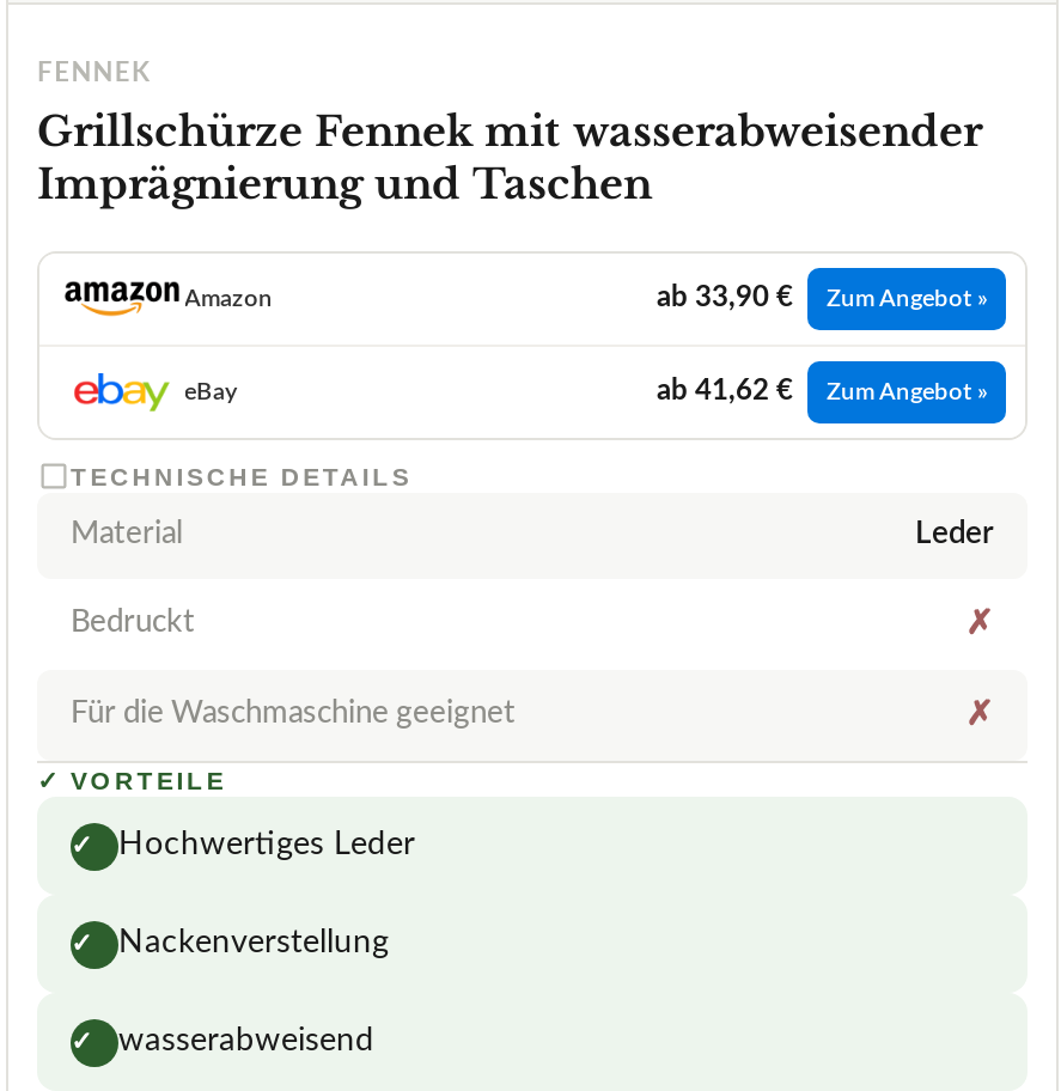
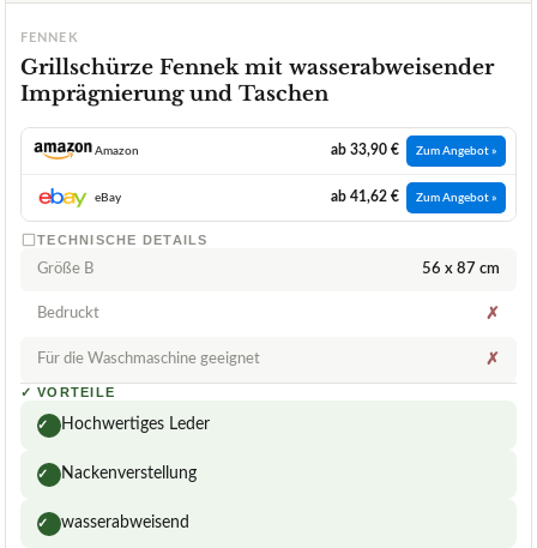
[71,518,994,549] Material | Leder -> [37,261,500,276] Größe B | 56 x 87 cm

